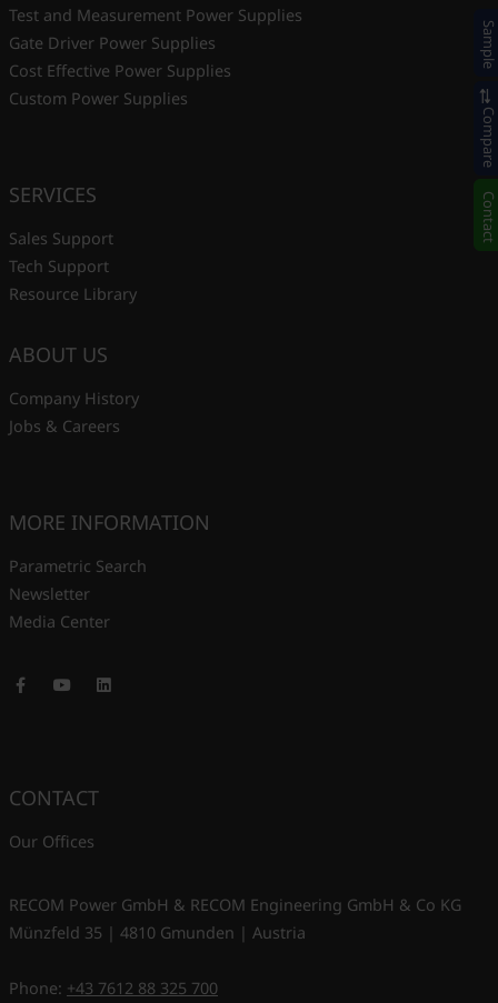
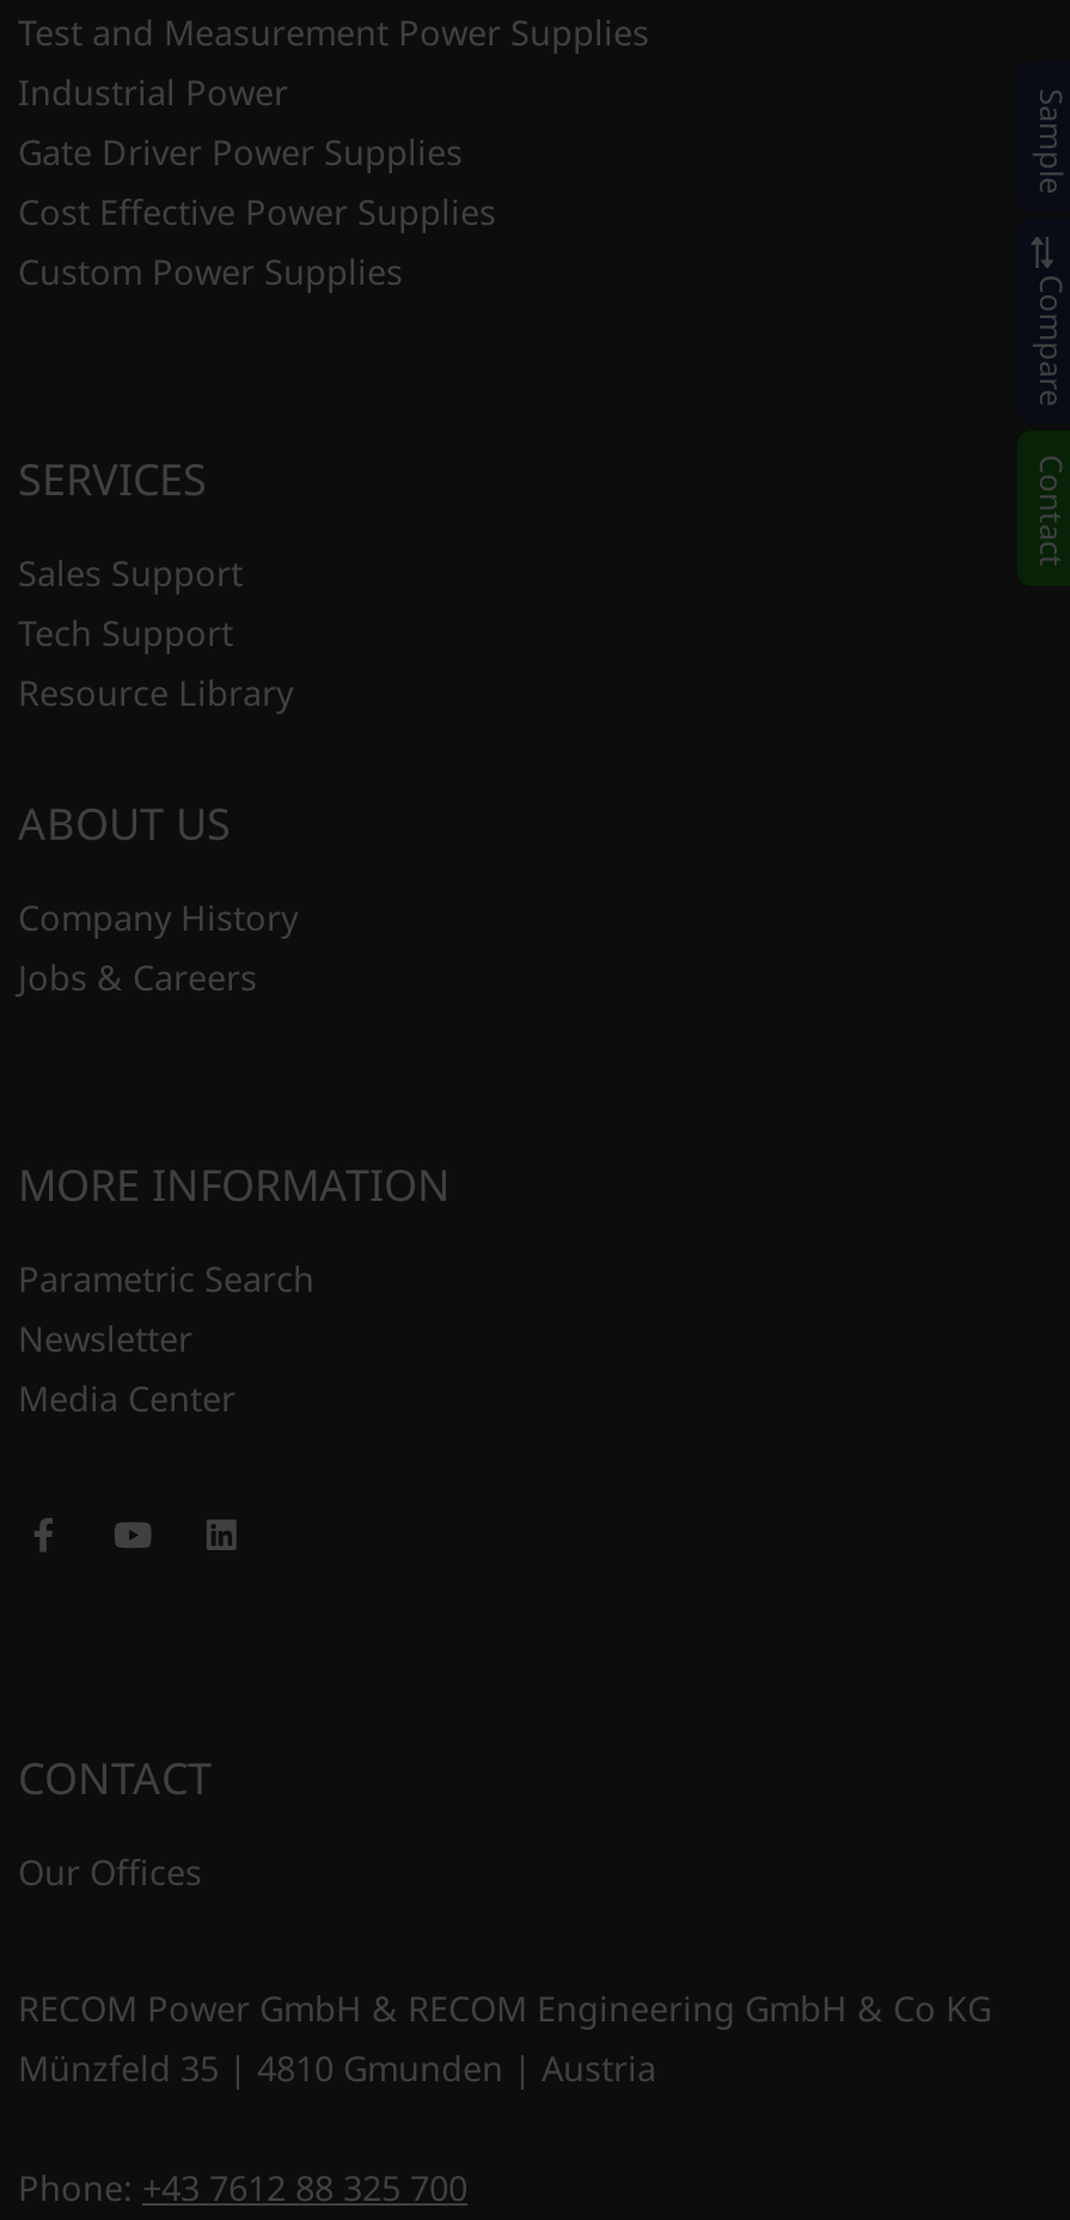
none -> [18,70,288,115] Industrial Power

